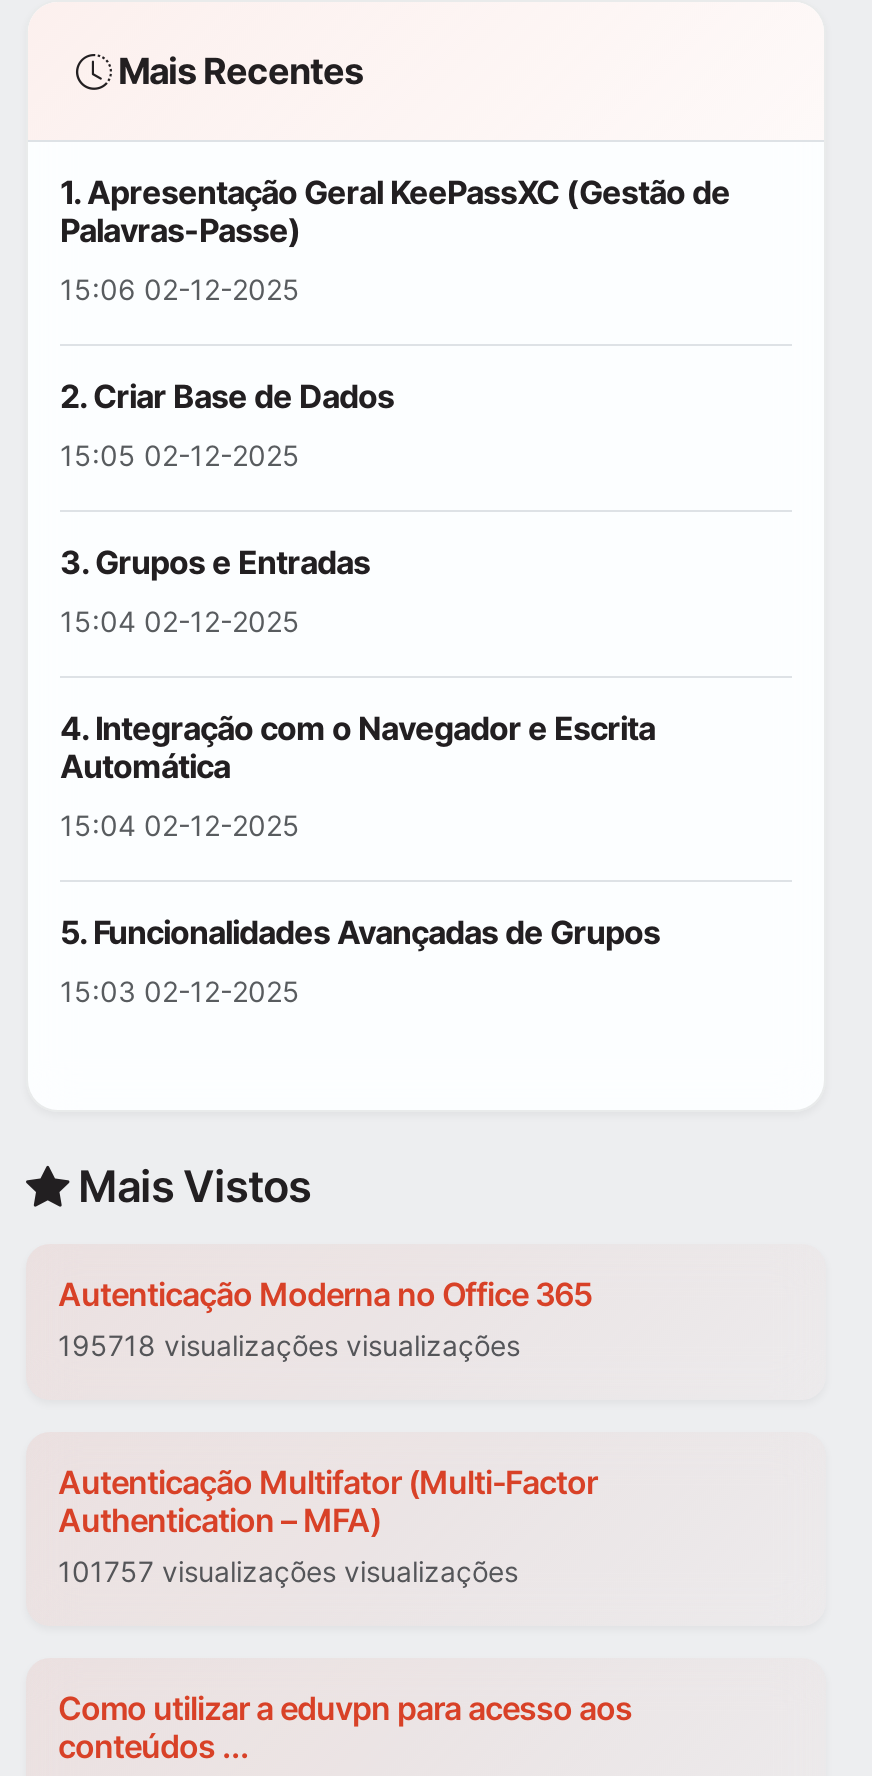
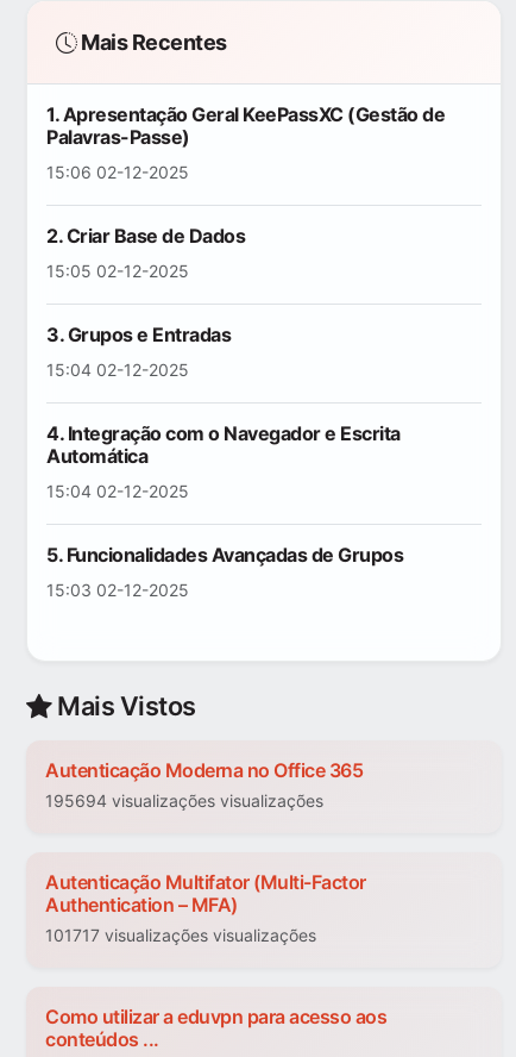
[58,1329,520,1363] 195718 visualizações visualizações -> [45,791,323,811] 195694 visualizações visualizações
[58,1555,518,1589] 101757 visualizações visualizações -> [45,925,316,946] 101717 visualizações visualizações

